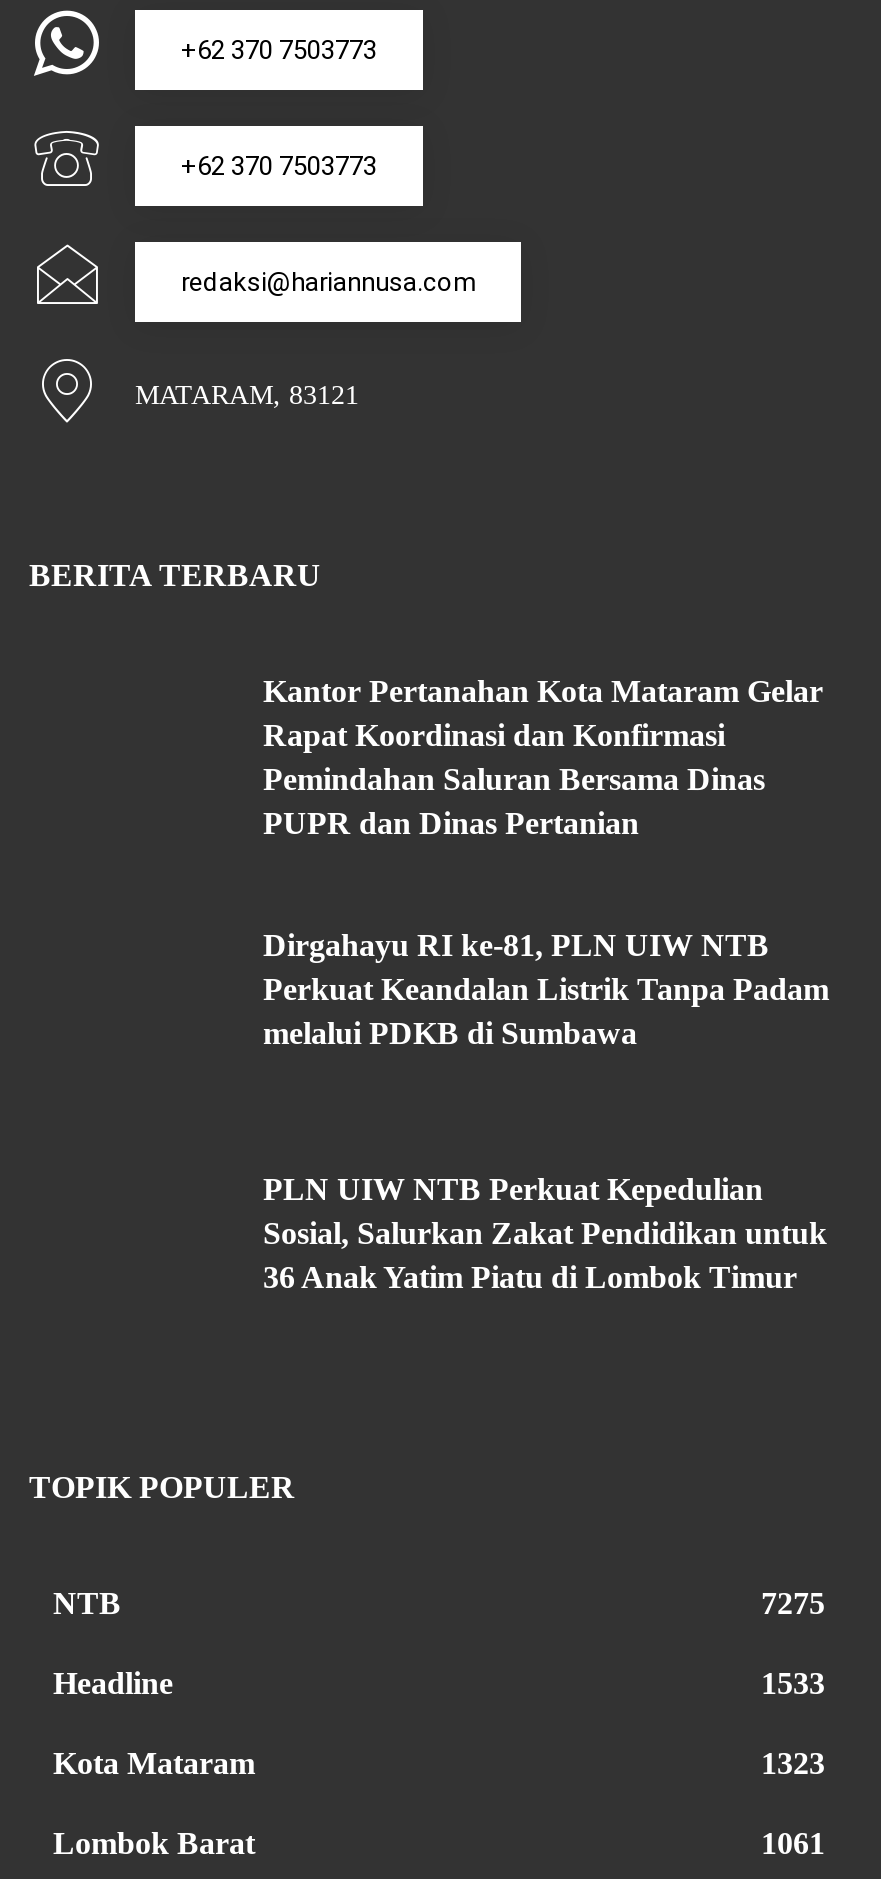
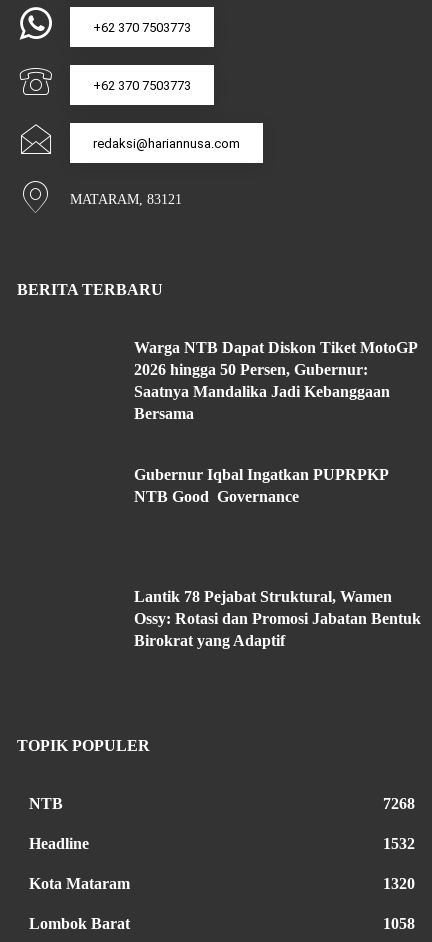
[263,674,823,840] Kantor Pertanahan Kota Mataram Gelar | Rapat Koordinasi dan Konfirmasi | Pemindahan Saluran Bersama Dinas | PUPR dan Dinas Pertanian -> [134,339,418,422] Warga NTB Dapat Diskon Tiket MotoGP | 2026 hingga 50 Persen, Gubernur: | Saatnya Mandalika Jadi Kebanggaan | Bersama
[263,928,829,1050] Dirgahayu RI ke-81, PLN UIW NTB | Perkuat Keandalan Listrik Tanpa Padam | melalui PDKB di Sumbawa -> [134,466,389,505] Gubernur Iqbal Ingatkan PUPRPKP | NTB Good Governance
[263,1172,827,1294] PLN UIW NTB Perkuat Kepedulian | Sosial, Salurkan Zakat Pendidikan untuk | 36 Anak Yatim Piatu di Lombok Timur -> [134,588,421,649] Lantik 78 Pejabat Struktural, Wamen | Ossy: Rotasi dan Promosi Jabatan Bentuk | Birokrat yang Adaptif
[761,1586,825,1620] 7275 -> [383,795,415,812] 7268
[761,1666,825,1700] 1533 -> [383,835,415,852] 1532
[761,1746,825,1780] 1323 -> [383,875,415,892] 1320
[761,1826,825,1860] 1061 -> [383,915,415,932] 1058

